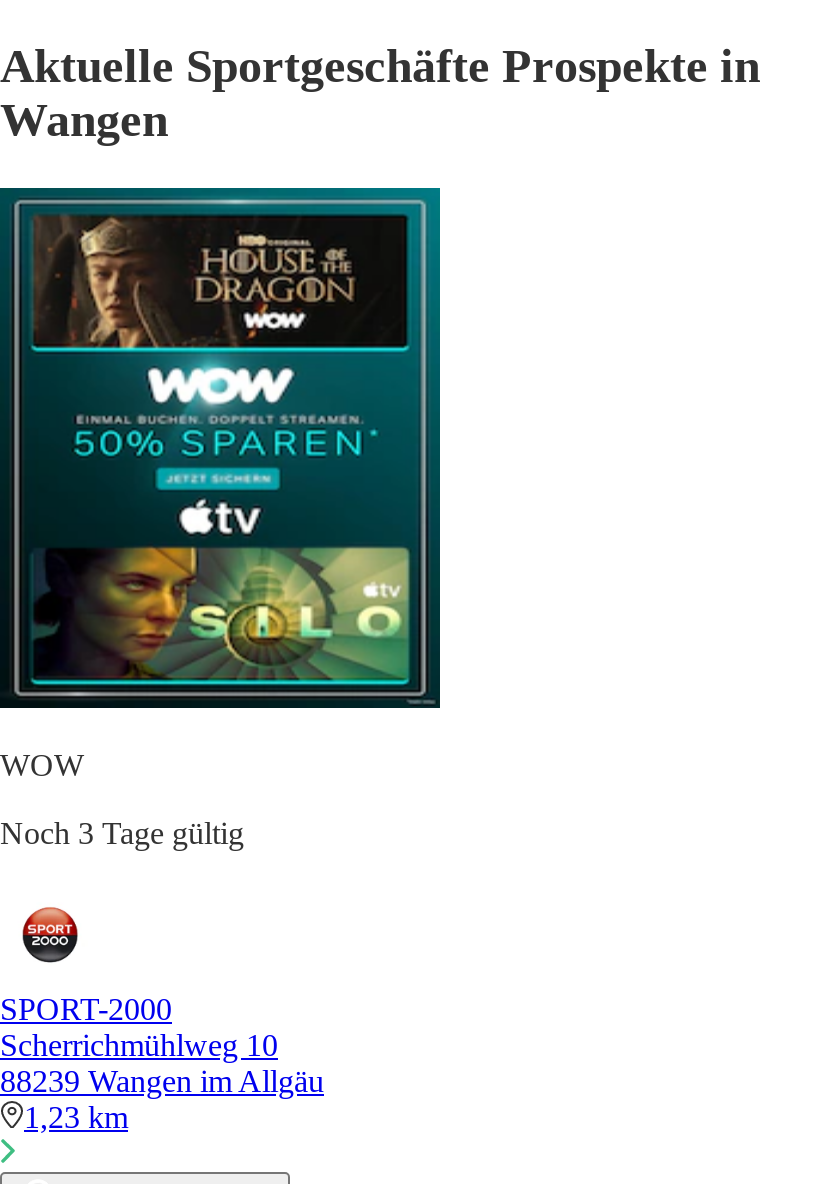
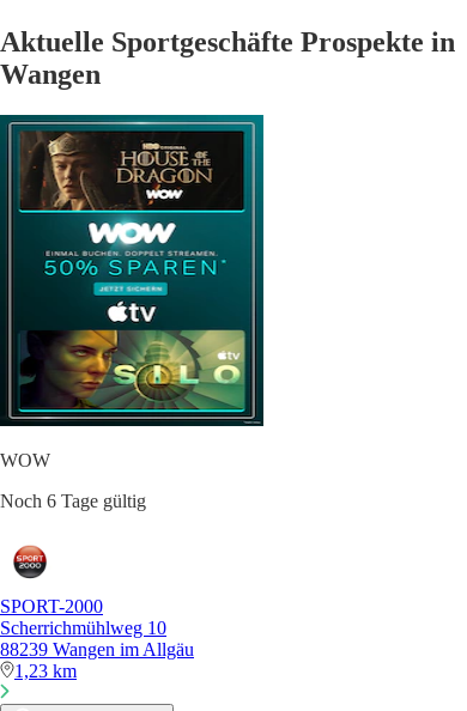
[0,816,244,850] Noch 3 Tage gültig -> [0,491,146,511] Noch 6 Tage gültig

